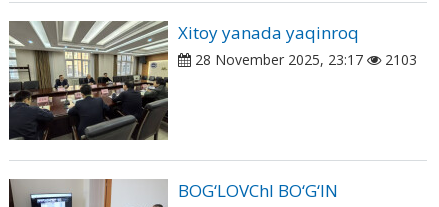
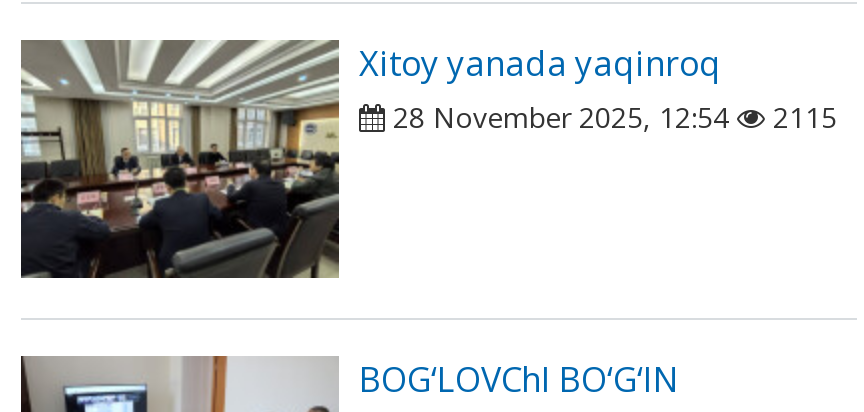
[191,50,367,69] 28 November 2025, 23:17 -> [385,98,737,136] 28 November 2025, 12:54
[381,50,417,69] 2103 -> [765,98,837,136] 2115

